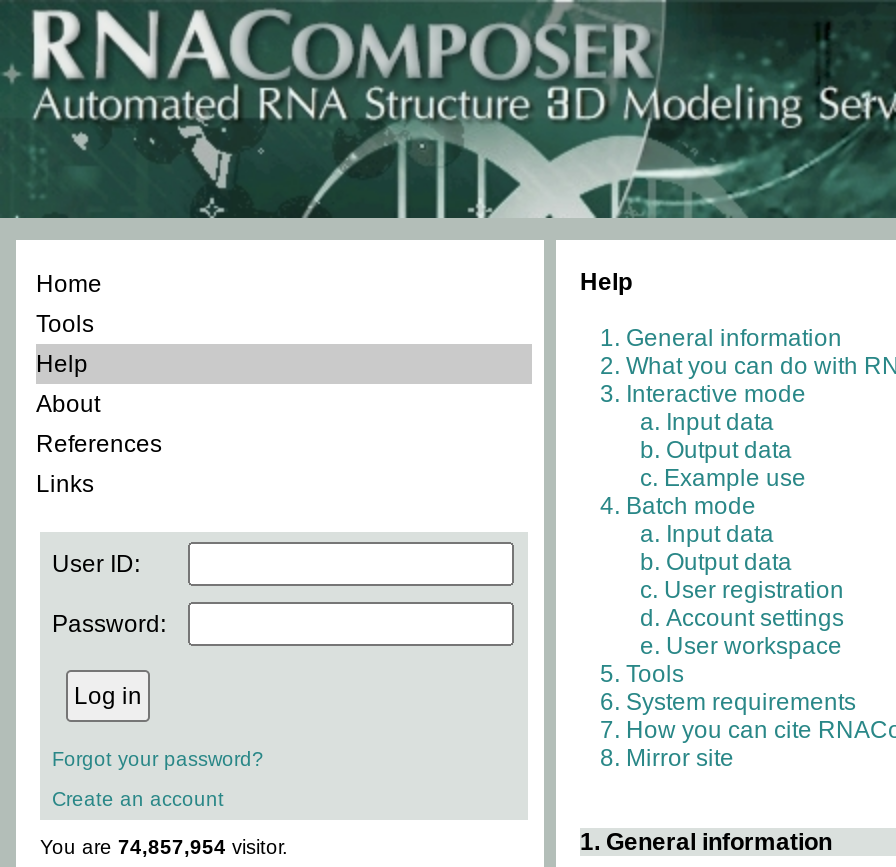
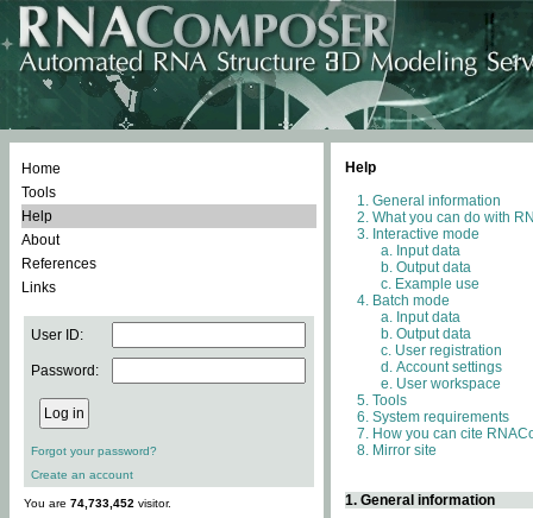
[40,836,288,858] You are 74,857,954 visitor. -> [24,497,171,510] You are 74,733,452 visitor.

